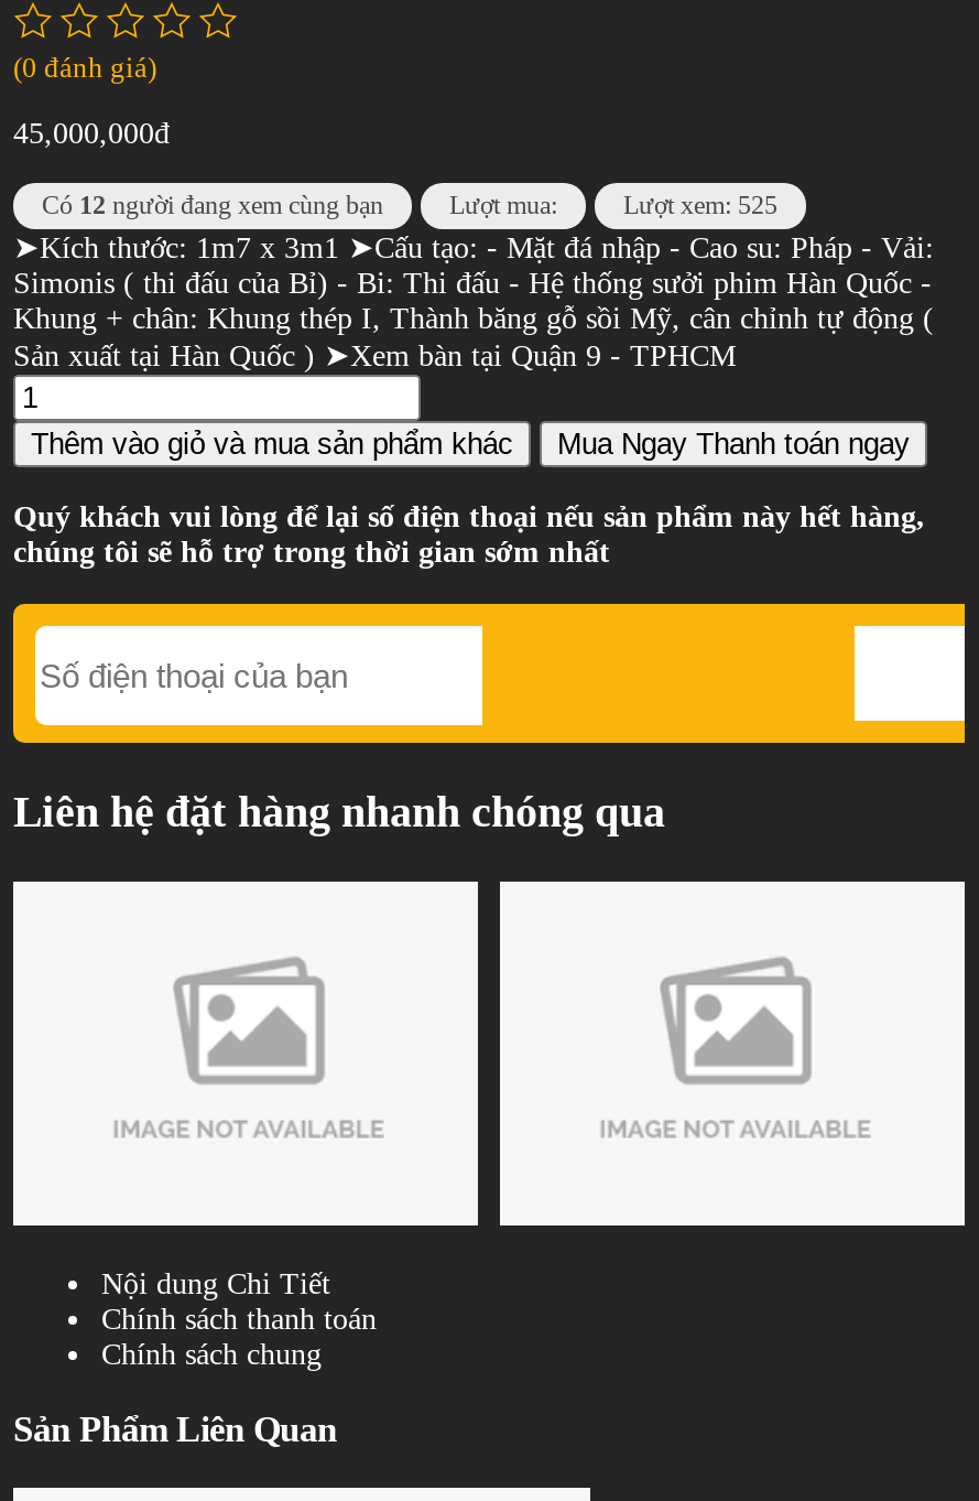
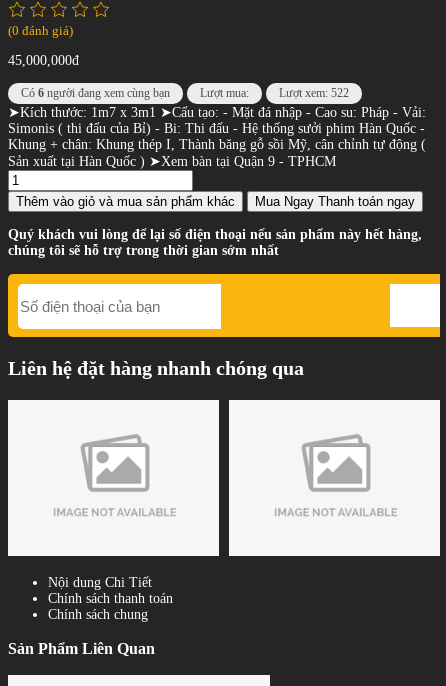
[42,190,383,221] Có 12 người đang xem cùng bạn -> [21,86,170,100] Có 6 người đang xem cùng bạn
[623,190,777,221] Lượt xem: 525 -> [279,86,349,100] Lượt xem: 522

